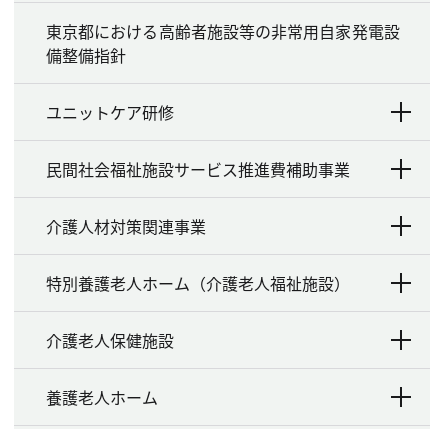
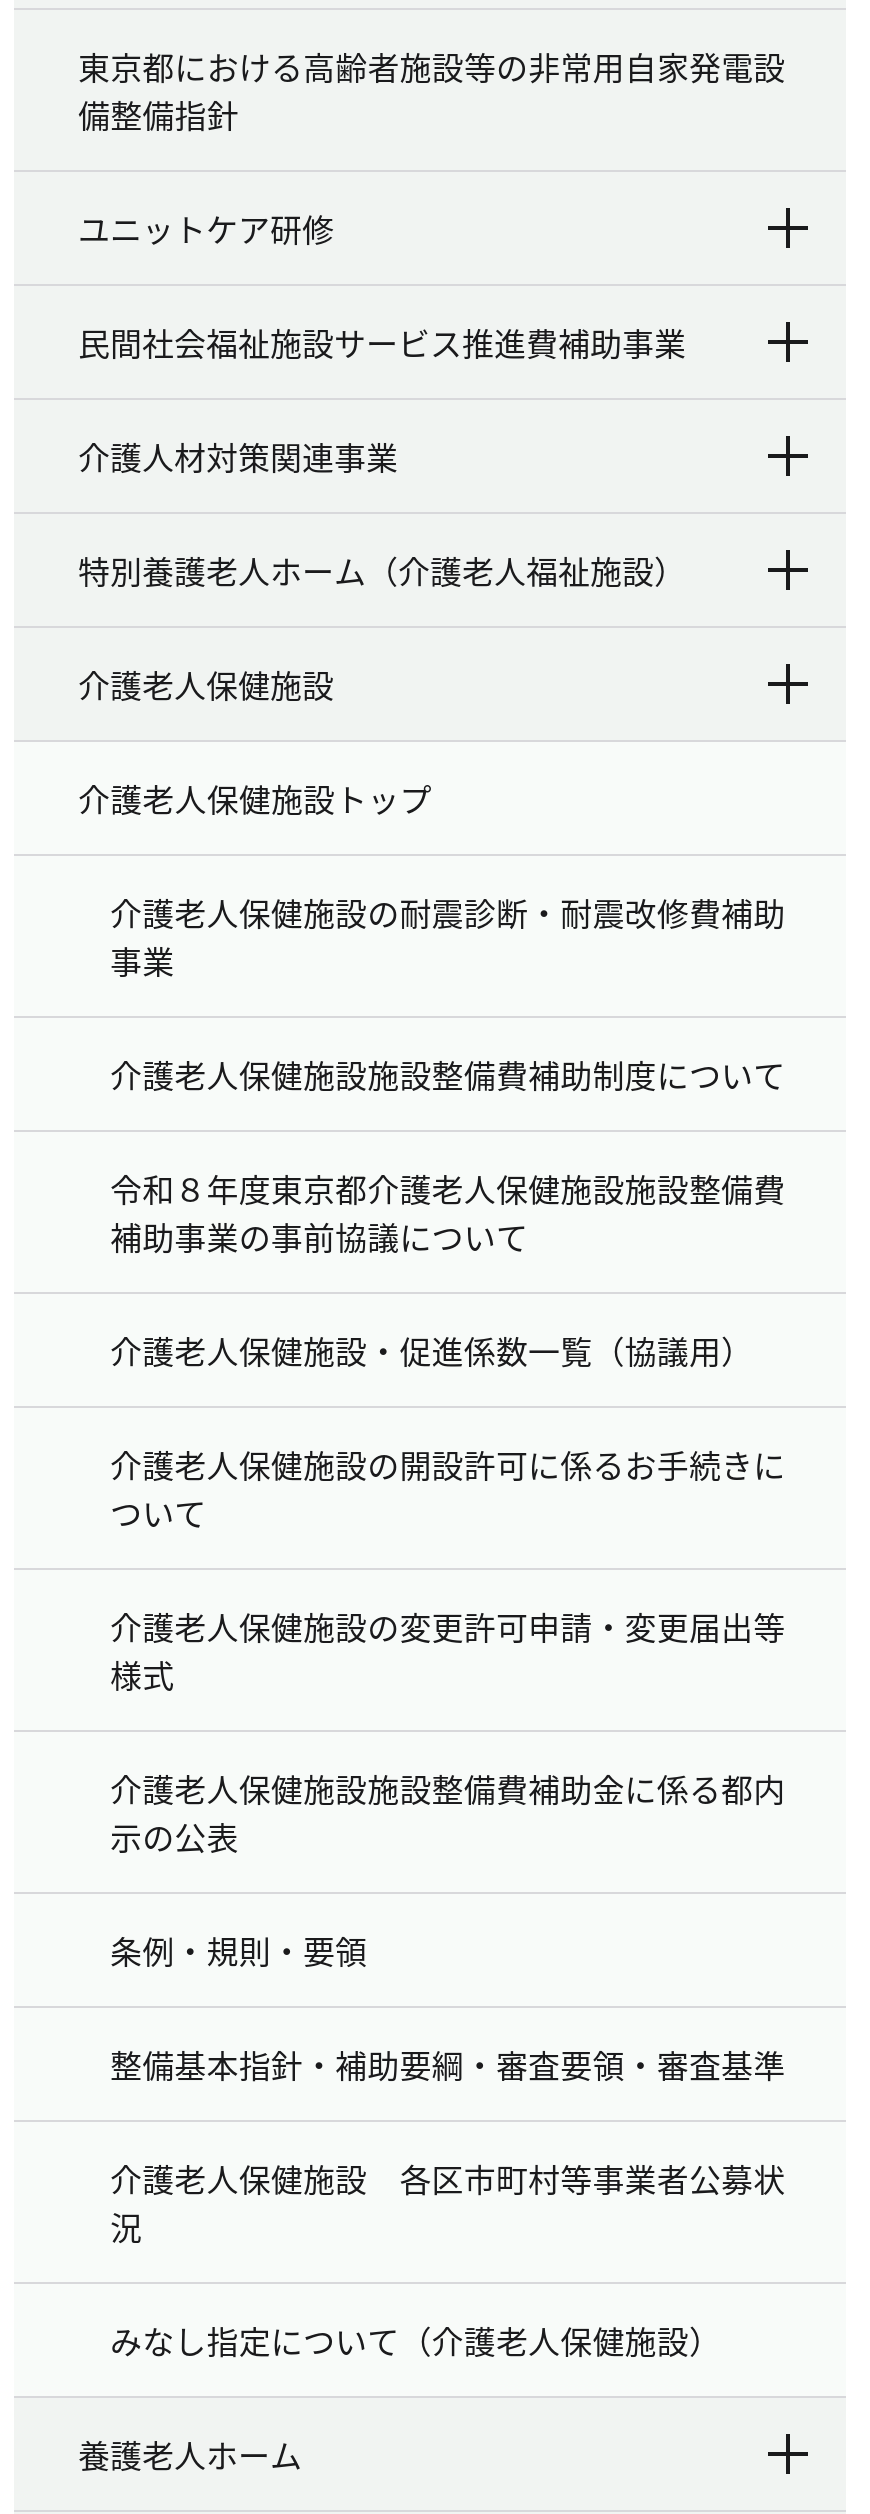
none -> [78,773,785,2363] 介護老人保健施設トップ | 介護老人保健施設の耐震診断・耐震改修費補助 | 事業 | 介護老人保健施設施設整備費補助制度について | 令和８年度東京都介護老人保健施設施設整備費 | 補助事業の事前協議について | 介護老人保健施設・促進係数一覧（協議用） | 介護老人保健施設の開設許可に係るお手続きに | ついて | 介護老人保健施設の変更許可申請・変更届出等 | 様式 | 介護老人保健施設施設整備費補助金に係る都内 | 示の公表 | 条例・規則・要領 | 整備基本指針・補助要綱・審査要領・審査基準 | 介護老人保健施設 各区市町村等事業者公募状 | 況 | みなし指定について（介護老人保健施設）

